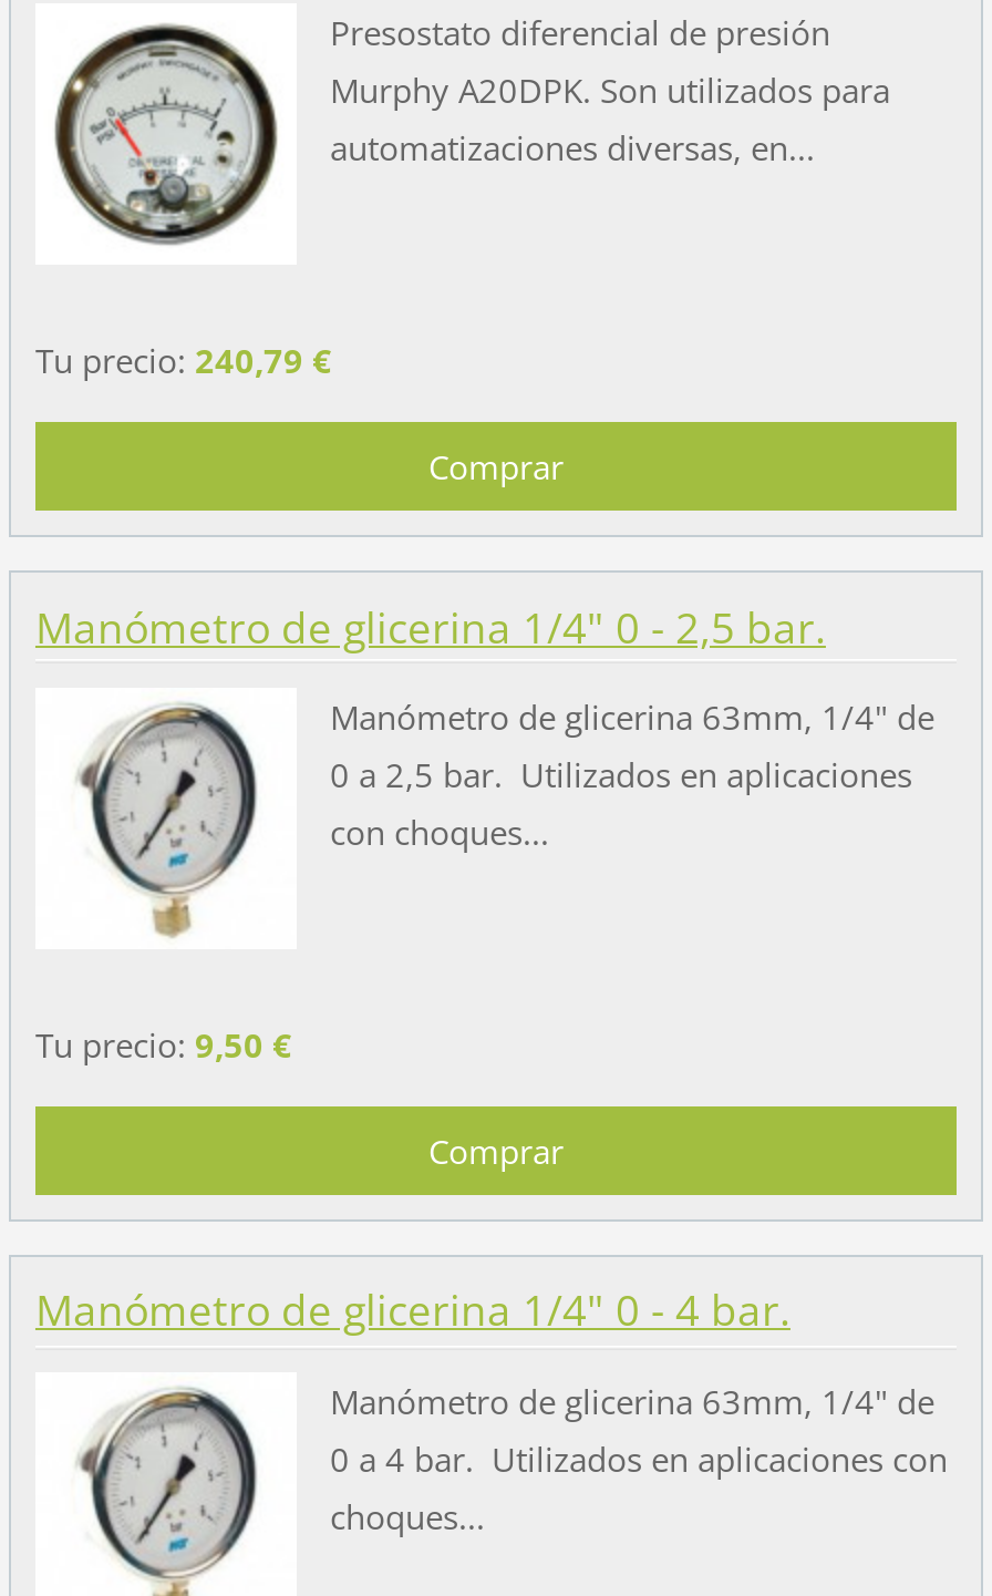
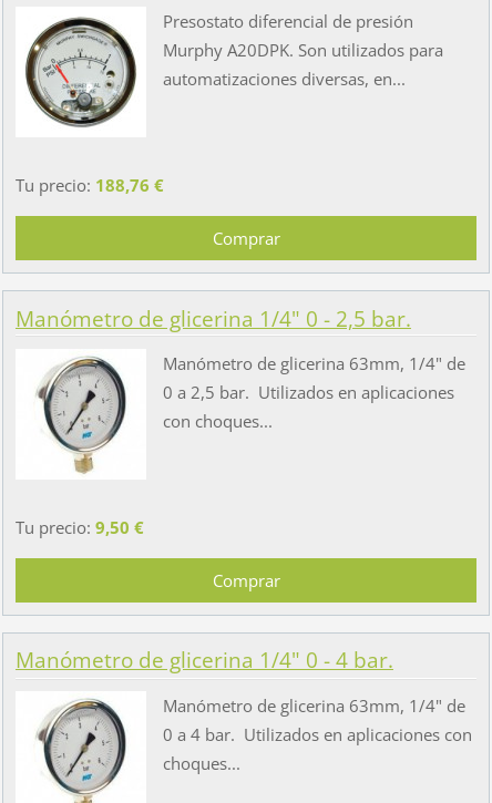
[35,338,332,383] Tu precio: 240,79 € -> [16,174,164,196] Tu precio: 188,76 €

